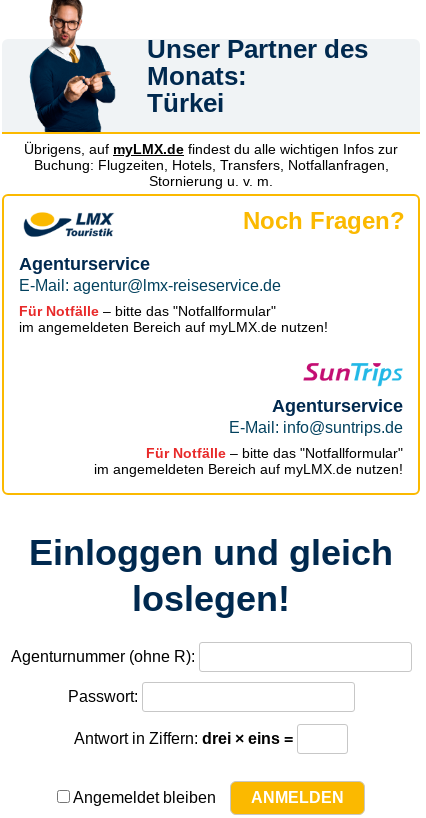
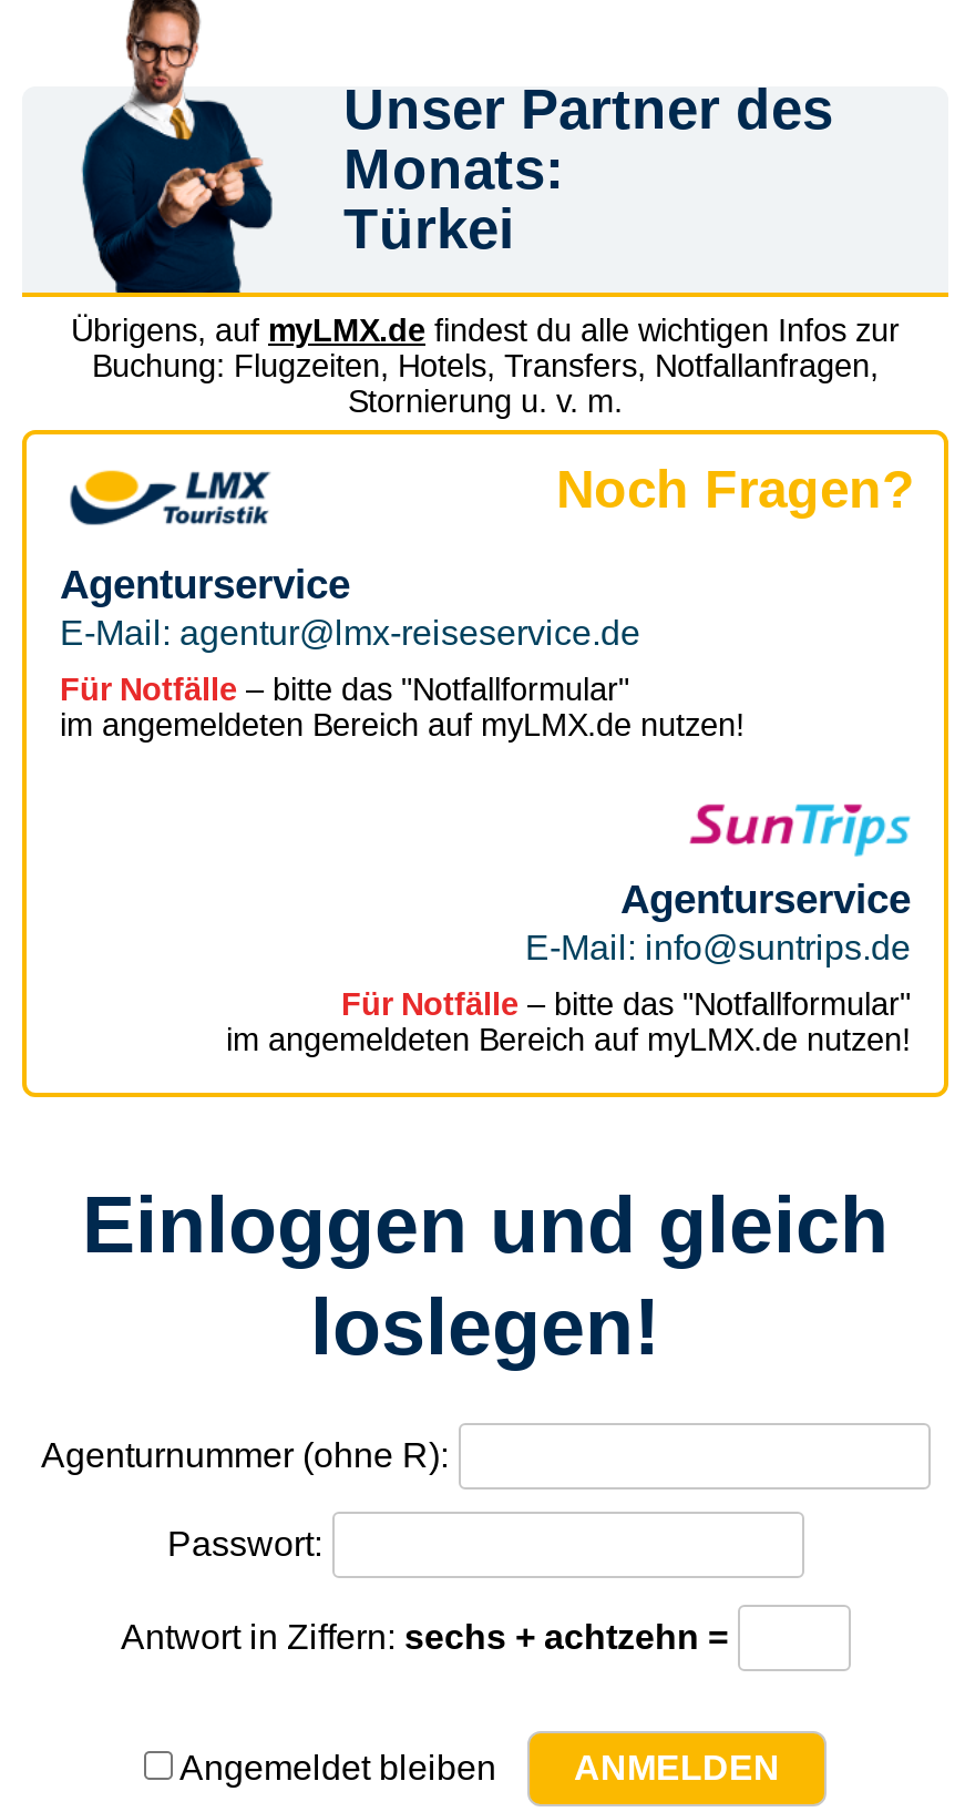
[74,730,297,747] Antwort in Ziffern: drei × eins = -> [121,1619,737,1656] Antwort in Ziffern: sechs + achtzehn =

